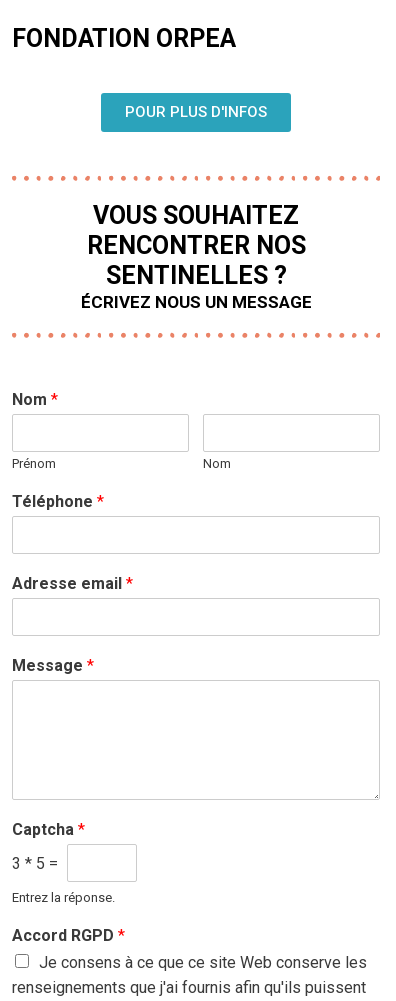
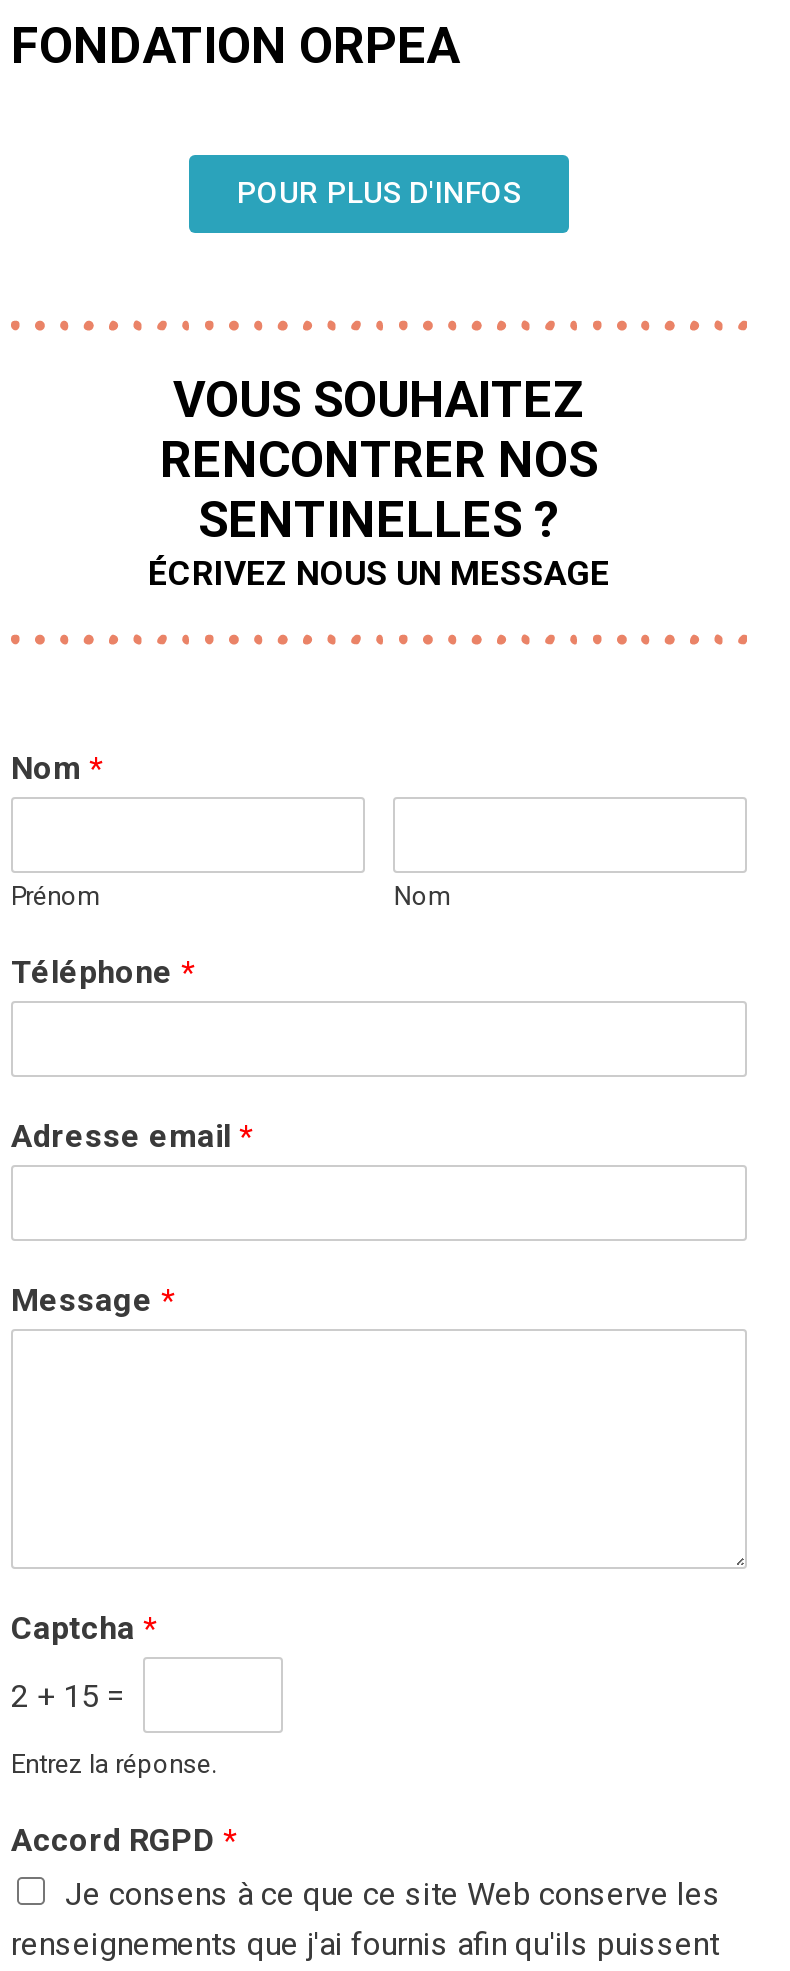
[12,853,58,872] 3 * 5 = -> [11,1676,125,1714] 2 + 15 =

